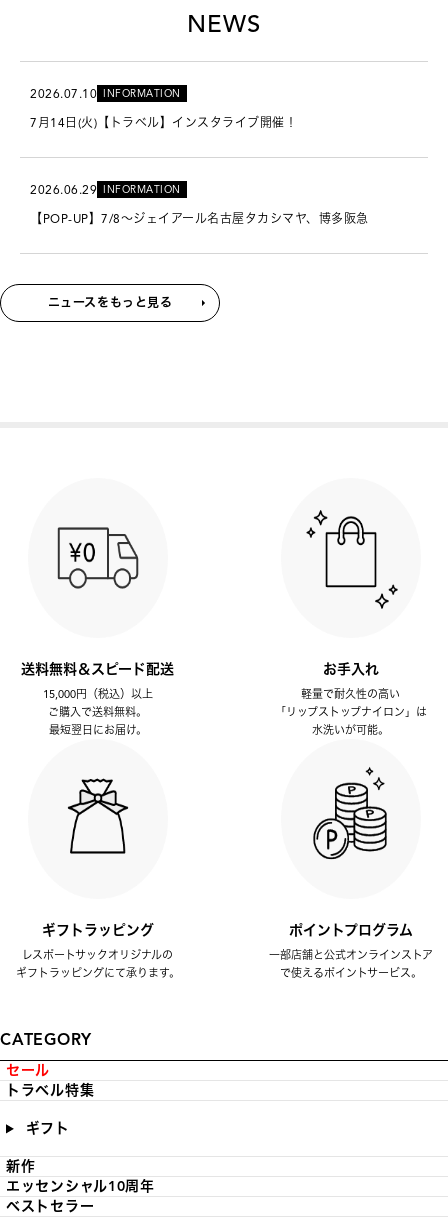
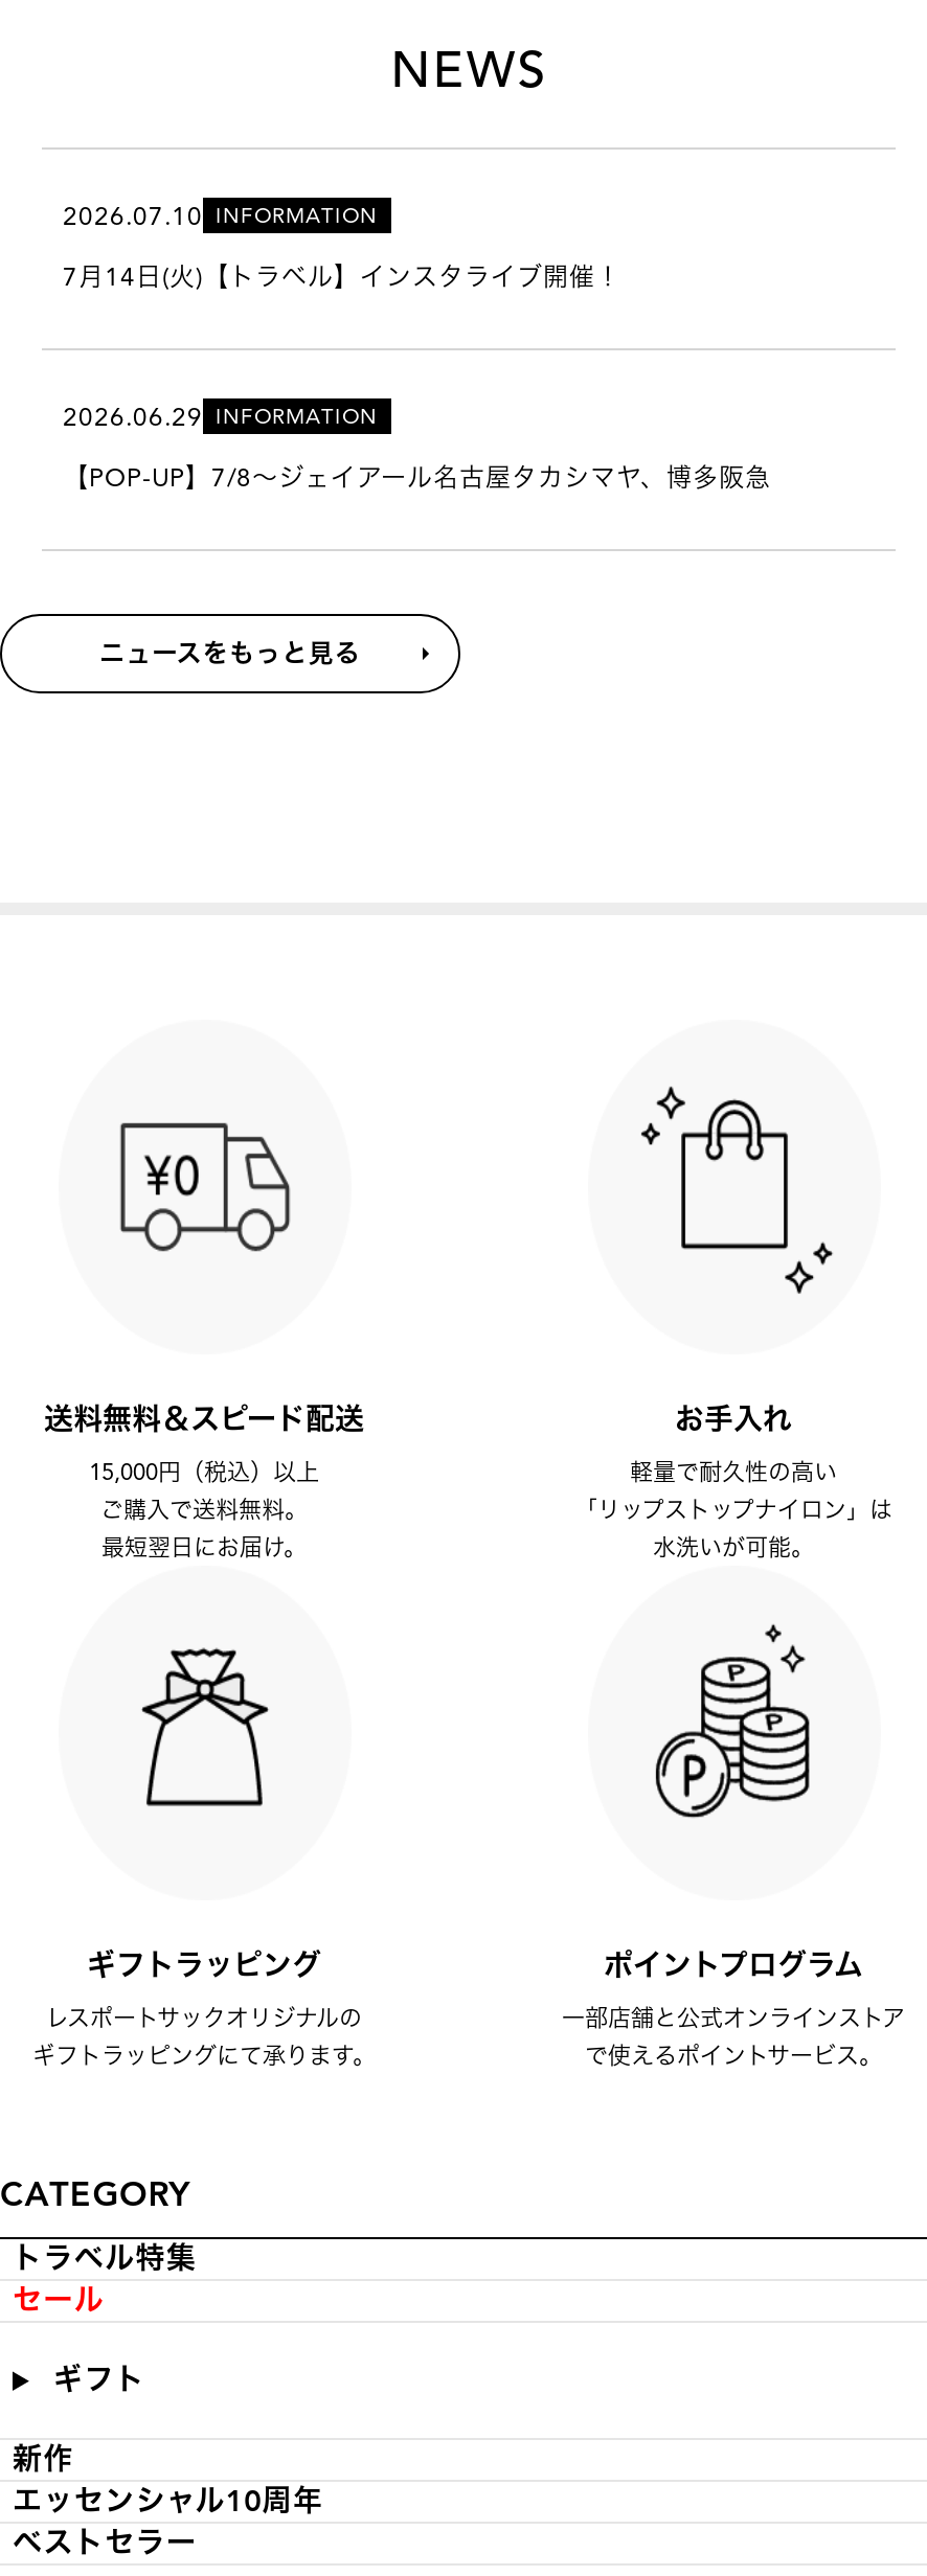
moved [6,1062,50,1079] -> [13,2284,105,2320]: セール
moved [6,1082,94,1099] -> [13,2242,197,2278]: トラベル特集

